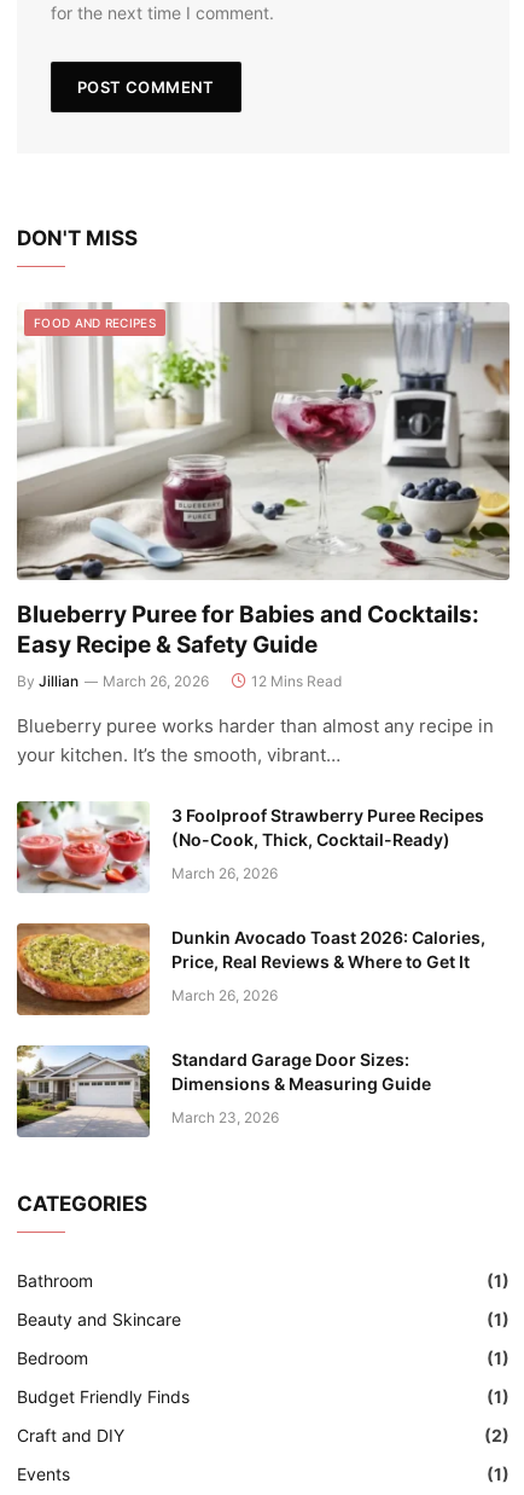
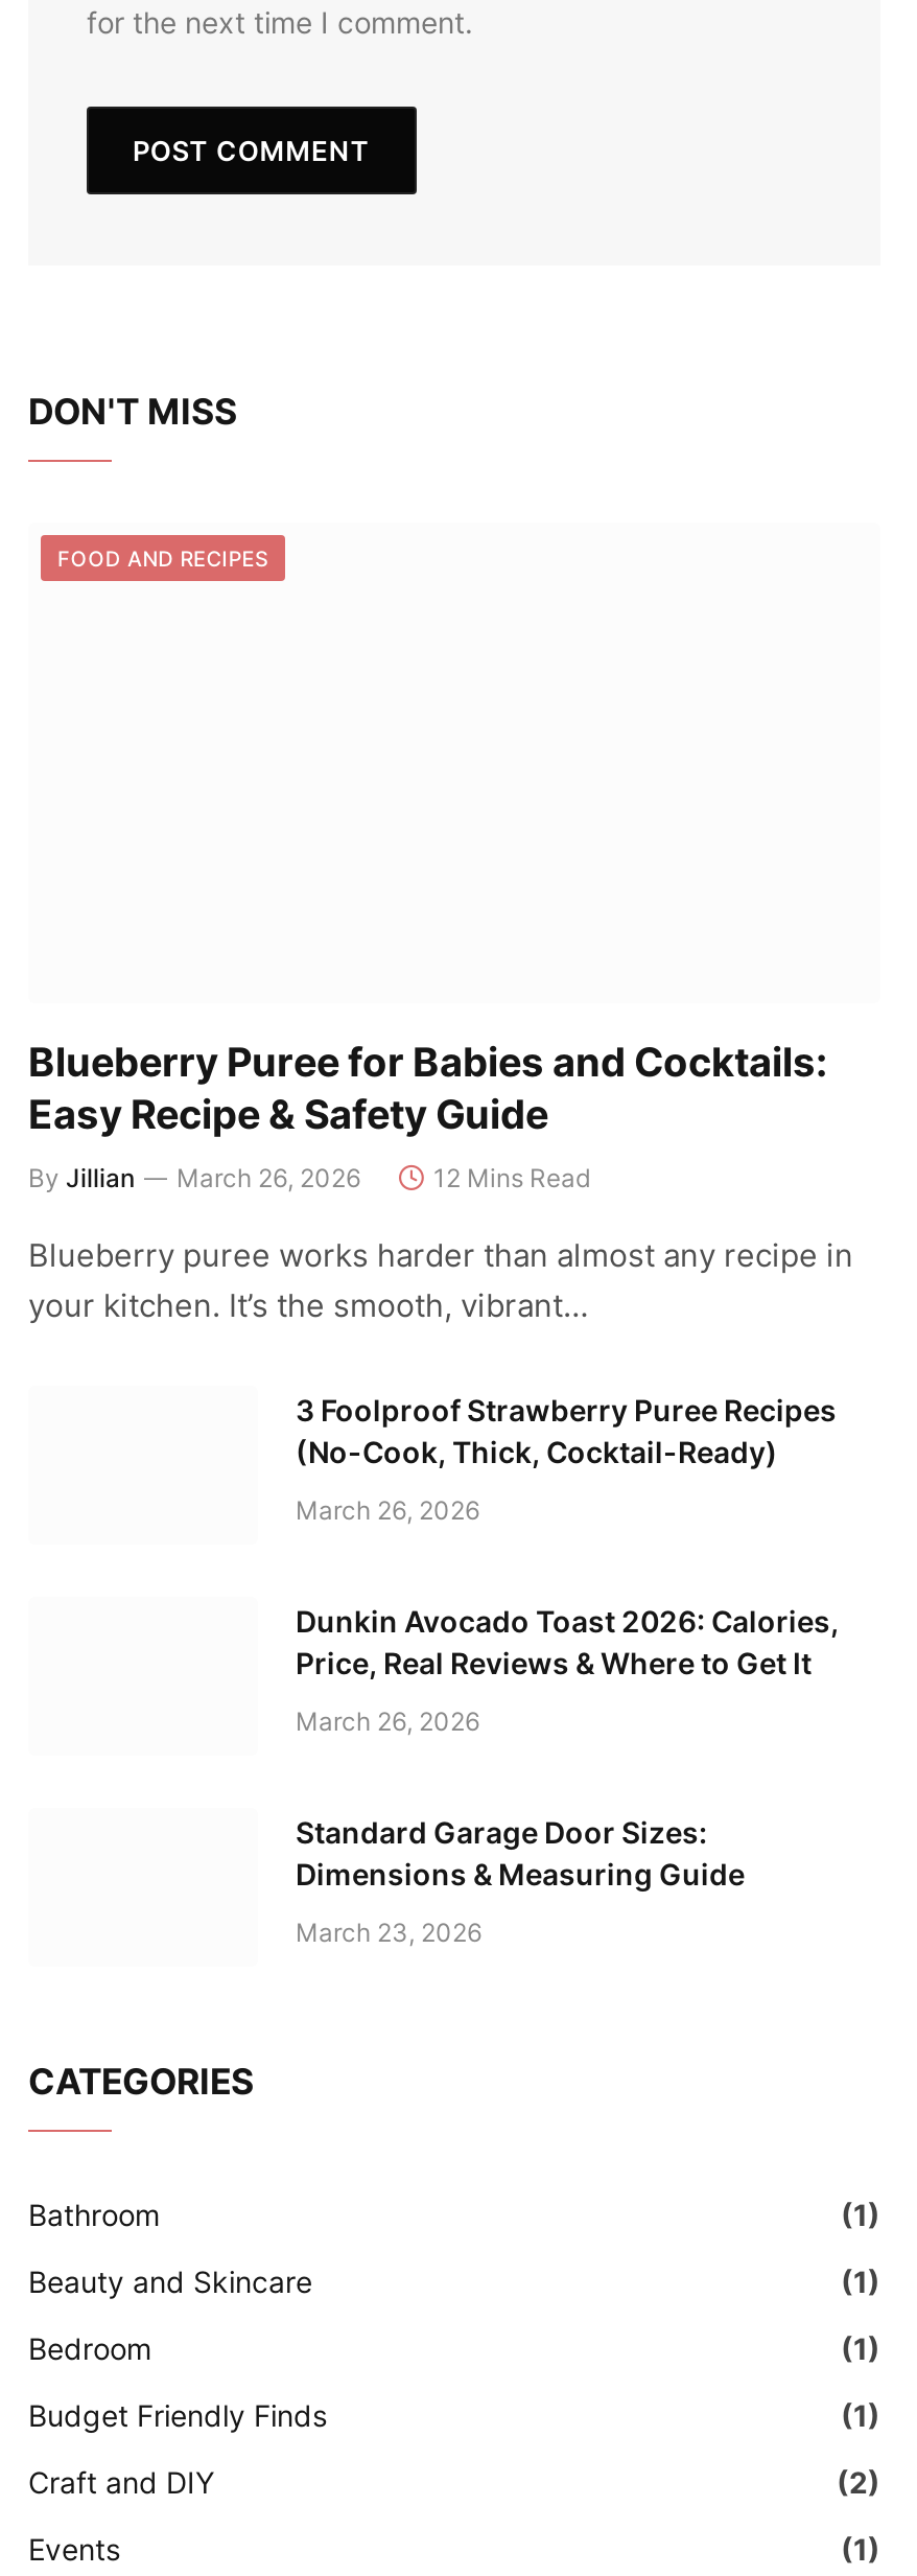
[16,301,511,581] [image] -> none
[16,800,151,893] [image] -> none
[16,922,151,1016] [image] -> none
[16,1044,151,1138] [image] -> none

